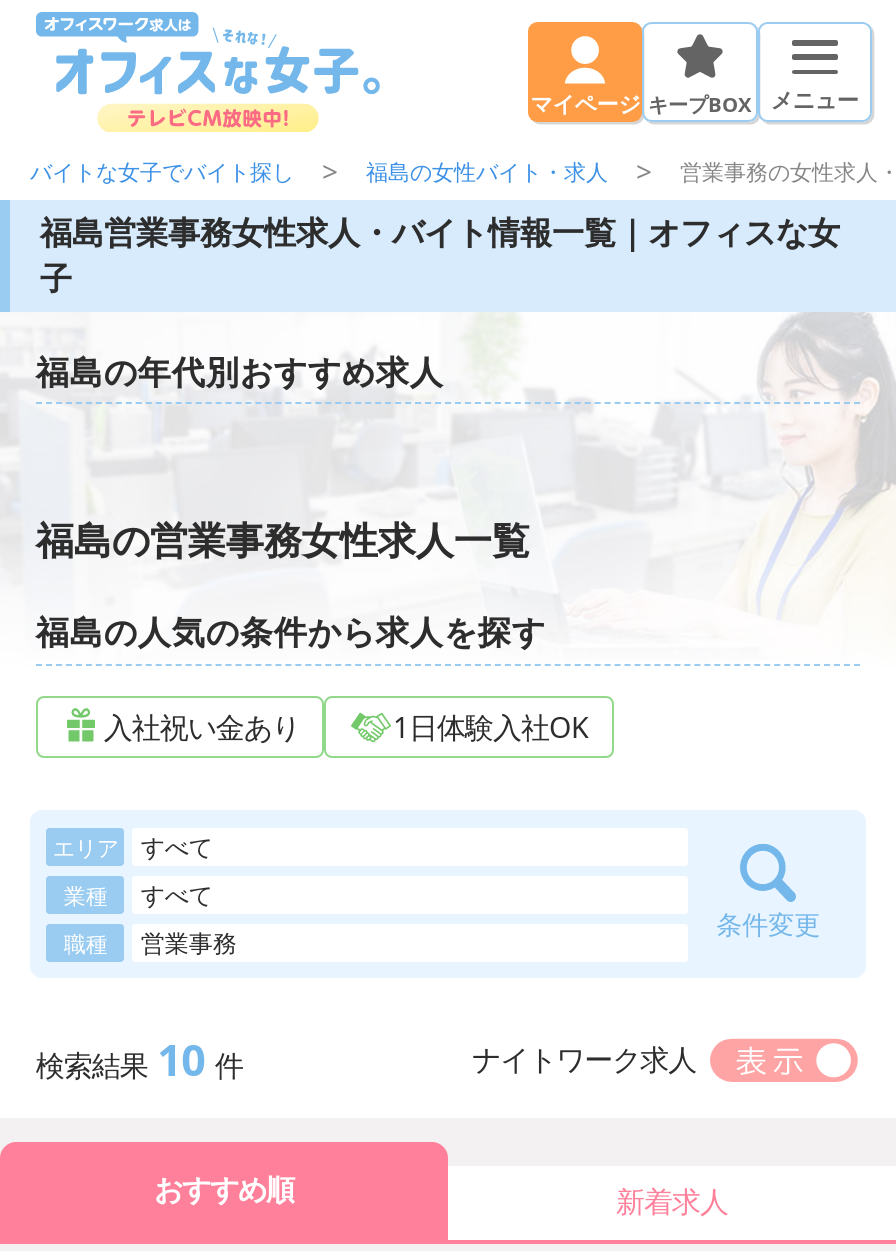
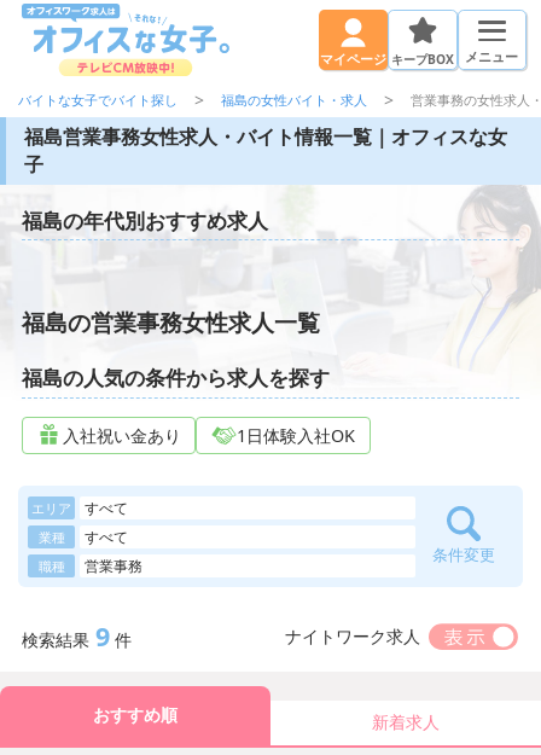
[36,1031,243,1089] 検索結果 10 件 -> [22,619,132,654] 検索結果 9 件

